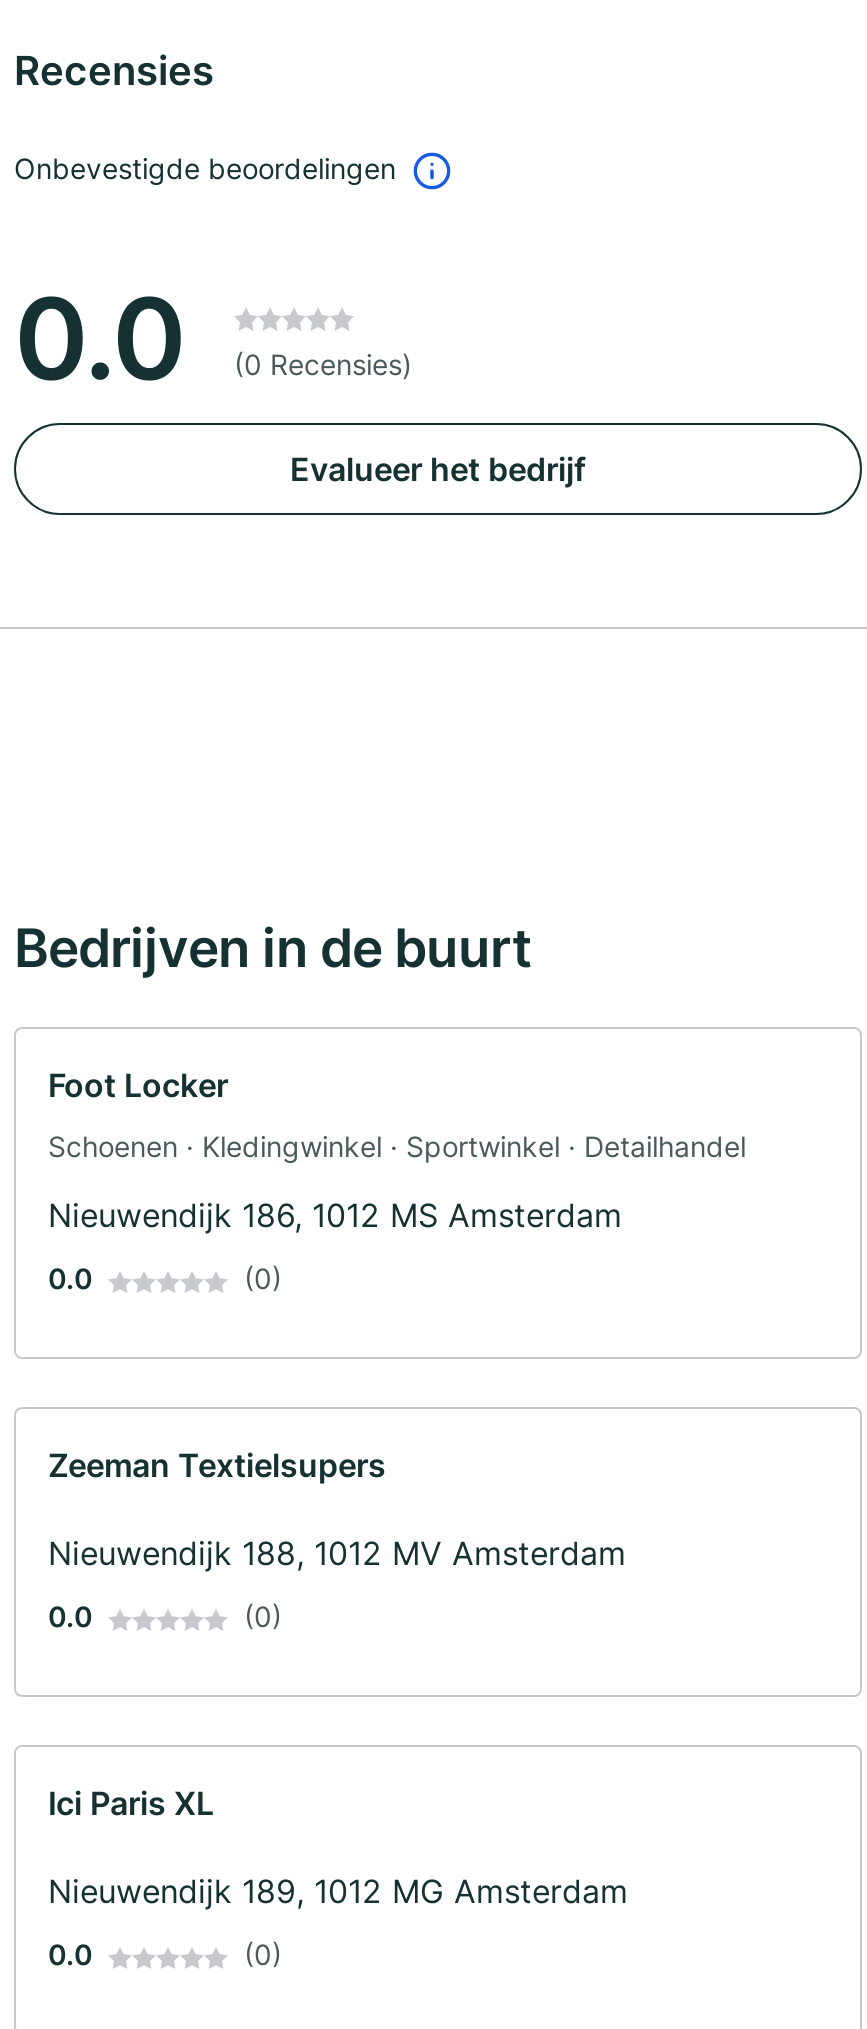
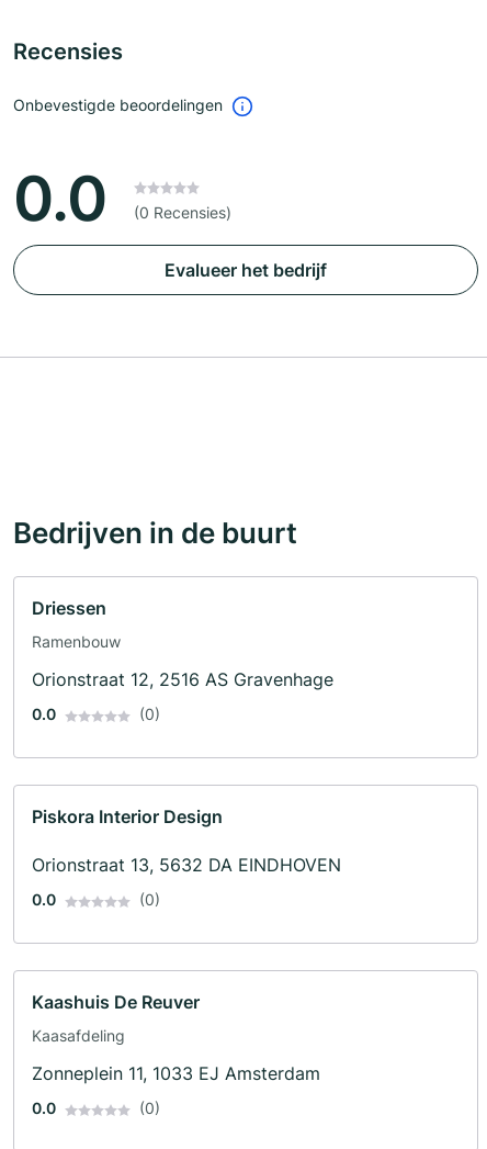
[48,1066,228,1106] Foot Locker -> [32,597,106,619] Driessen
[48,1130,746,1164] Schoenen · Kledingwinkel · Sportwinkel · Detailhandel -> [32,633,121,651] Ramenbouw
[48,1196,622,1236] Nieuwendijk 186, 1012 MS Amsterdam -> [32,669,333,691] Orionstraat 12, 2516 AS Gravenhage
[48,1446,386,1486] Zeeman Textielsupers -> [32,806,223,828] Piskora Interior Design
[48,1534,626,1574] Nieuwendijk 188, 1012 MV Amsterdam -> [32,854,341,876] Orionstraat 13, 5632 DA EINDHOVEN
[48,1784,628,1912] Ici Paris XL | Nieuwendijk 189, 1012 MG Amsterdam -> [32,991,320,1085] Kaashuis De Reuver | Kaasafdeling | Zonneplein 11, 1033 EJ Amsterdam

